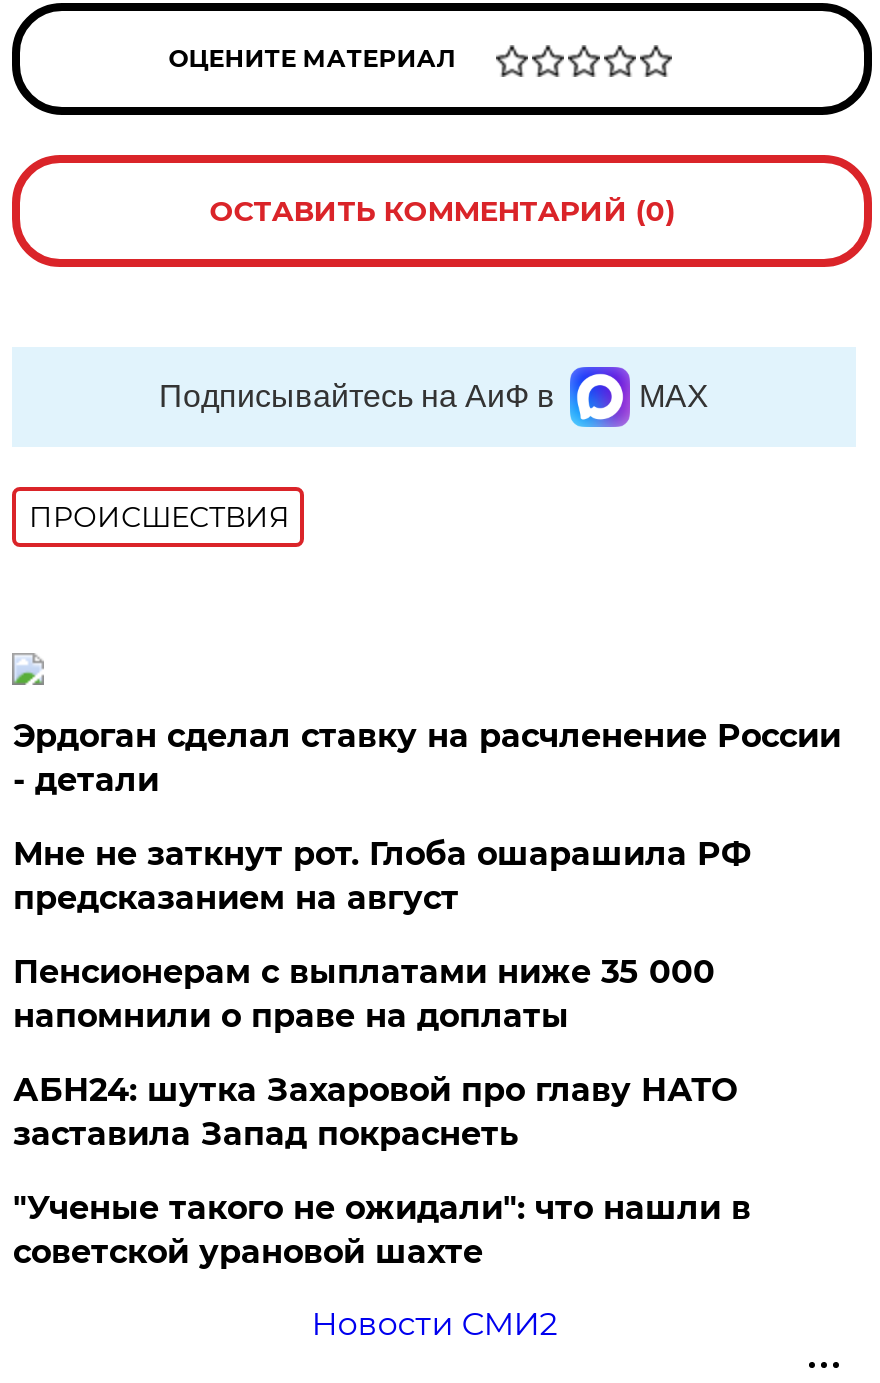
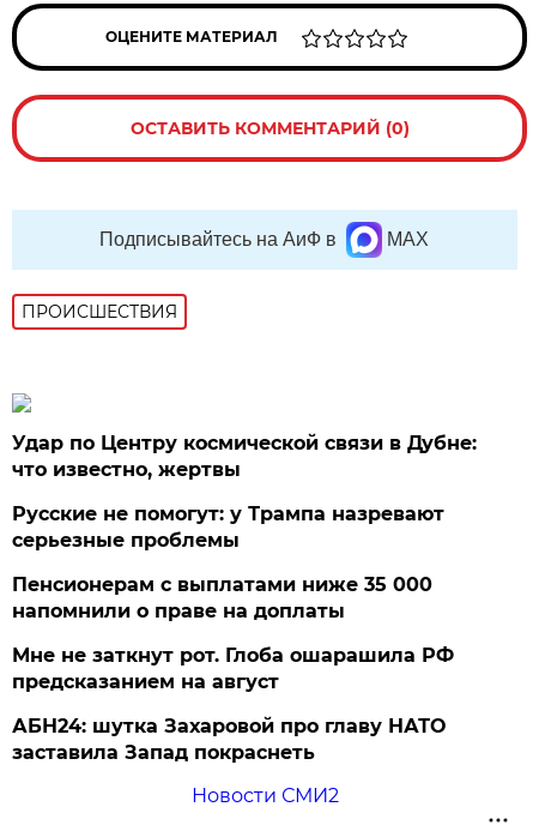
none -> [12,502,445,552] Русские не помогут: у Трампа назревают | серьезные проблемы
[13,717,841,799] Эрдоган сделал ставку на расчленение России | - детали -> [12,432,477,481] Удар по Центру космической связи в Дубне: | что известно, жертвы
moved [13,835,751,917] -> [12,644,454,693]: Мне не заткнут рот. Глоба ошарашила РФ | предсказанием на август
moved [13,1071,737,1153] -> [12,715,446,764]: АБН24: шутка Захаровой про главу НАТО | заставила Запад покраснеть
[13,1189,751,1271] "Ученые такого не ожидали": что нашли в | советской урановой шахте -> none

